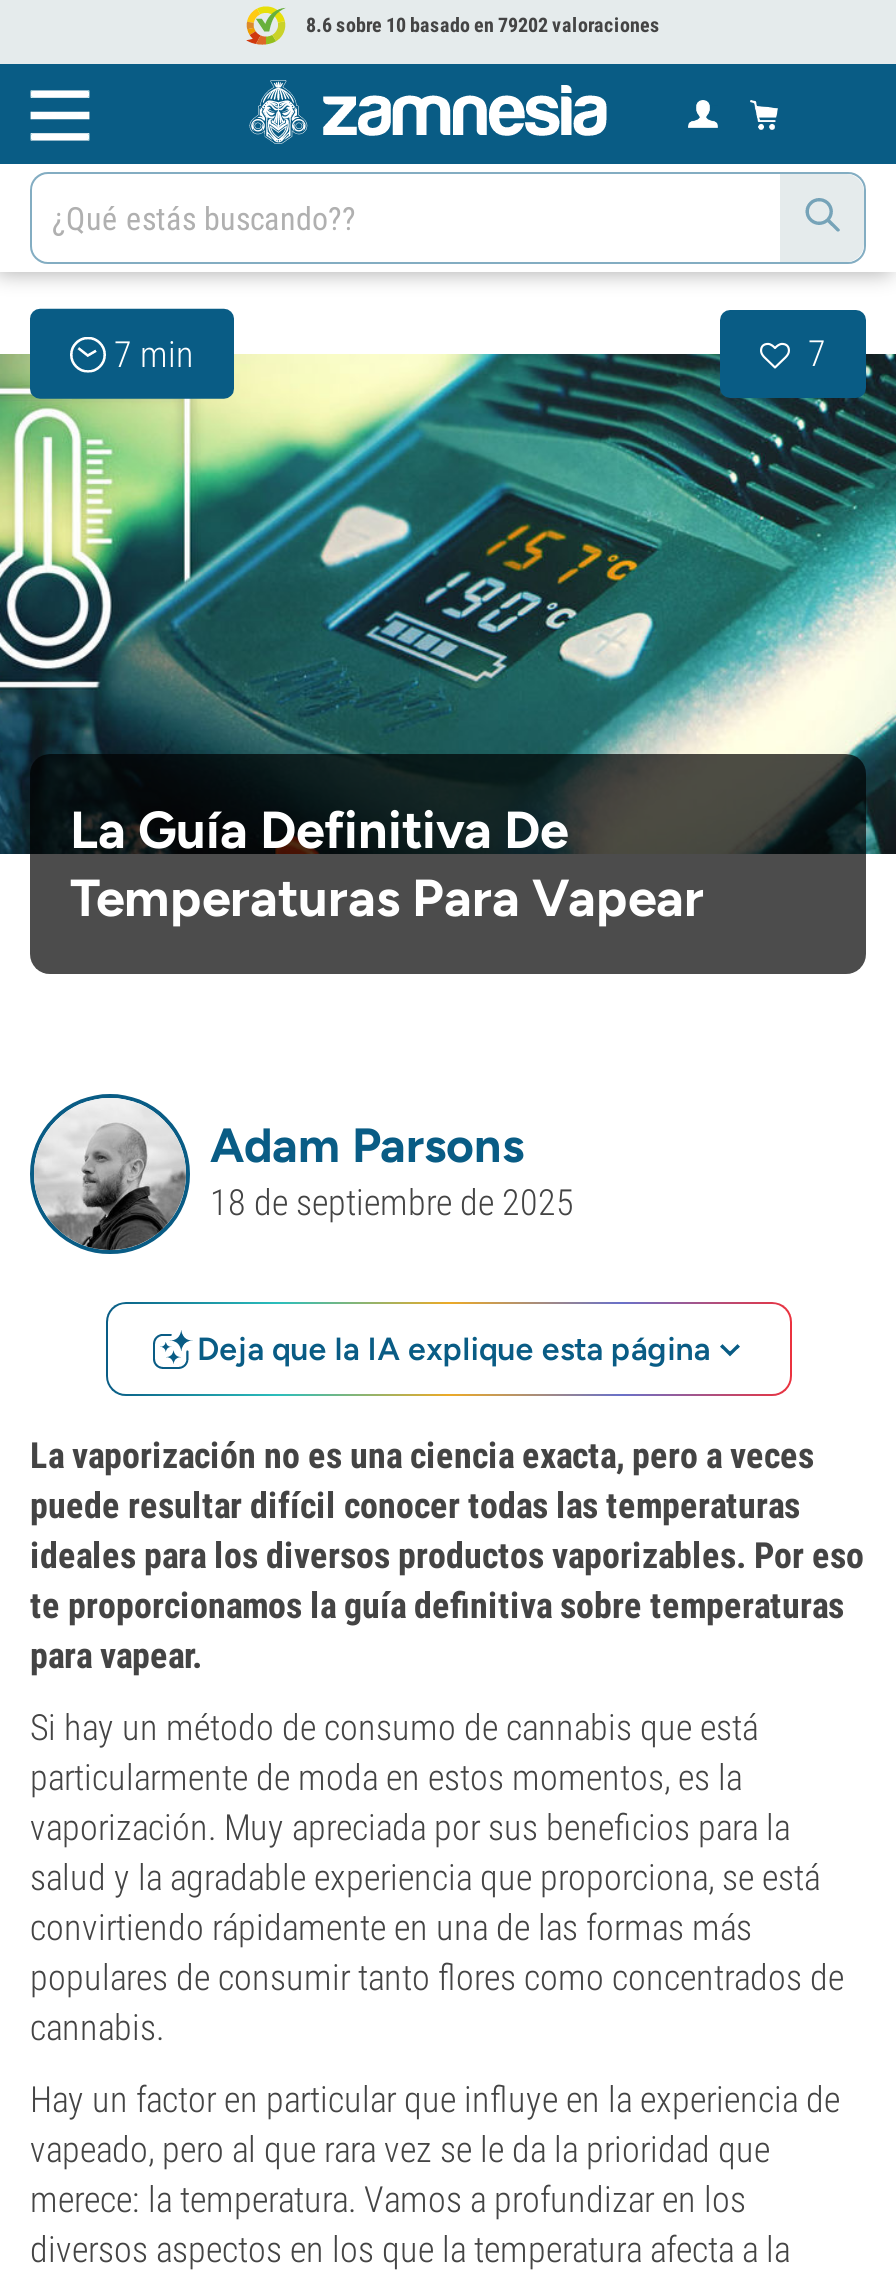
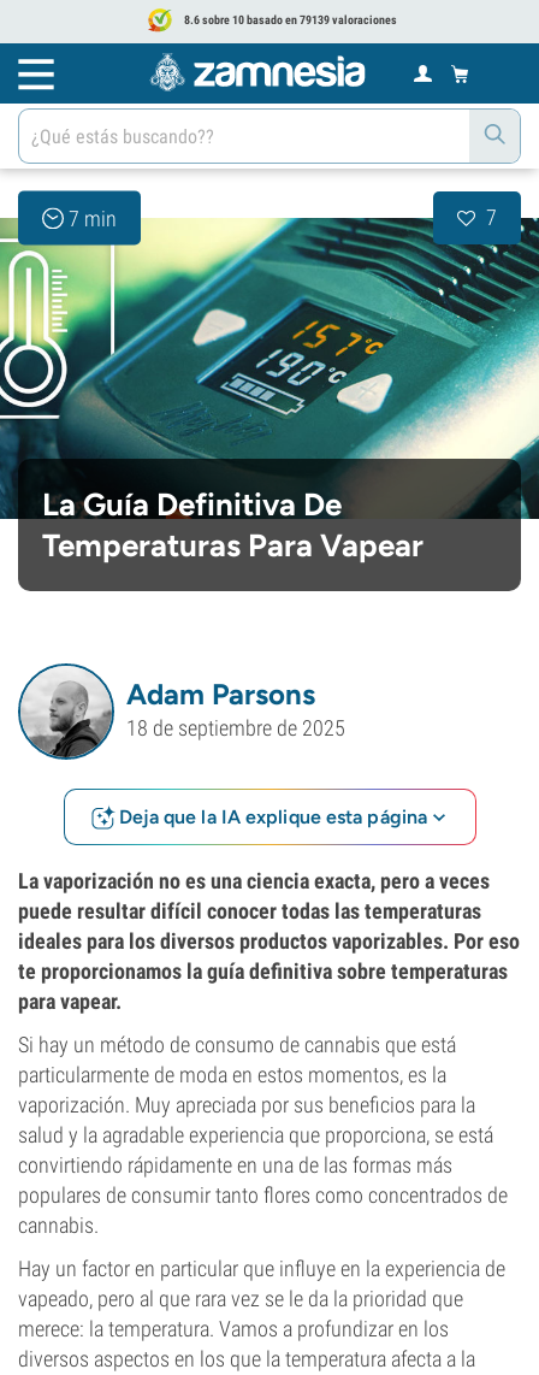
[302,14,660,36] 8.6 sobre 10 basado en 79202 valoraciones -> [182,13,397,26] 8.6 sobre 10 basado en 79139 valoraciones

